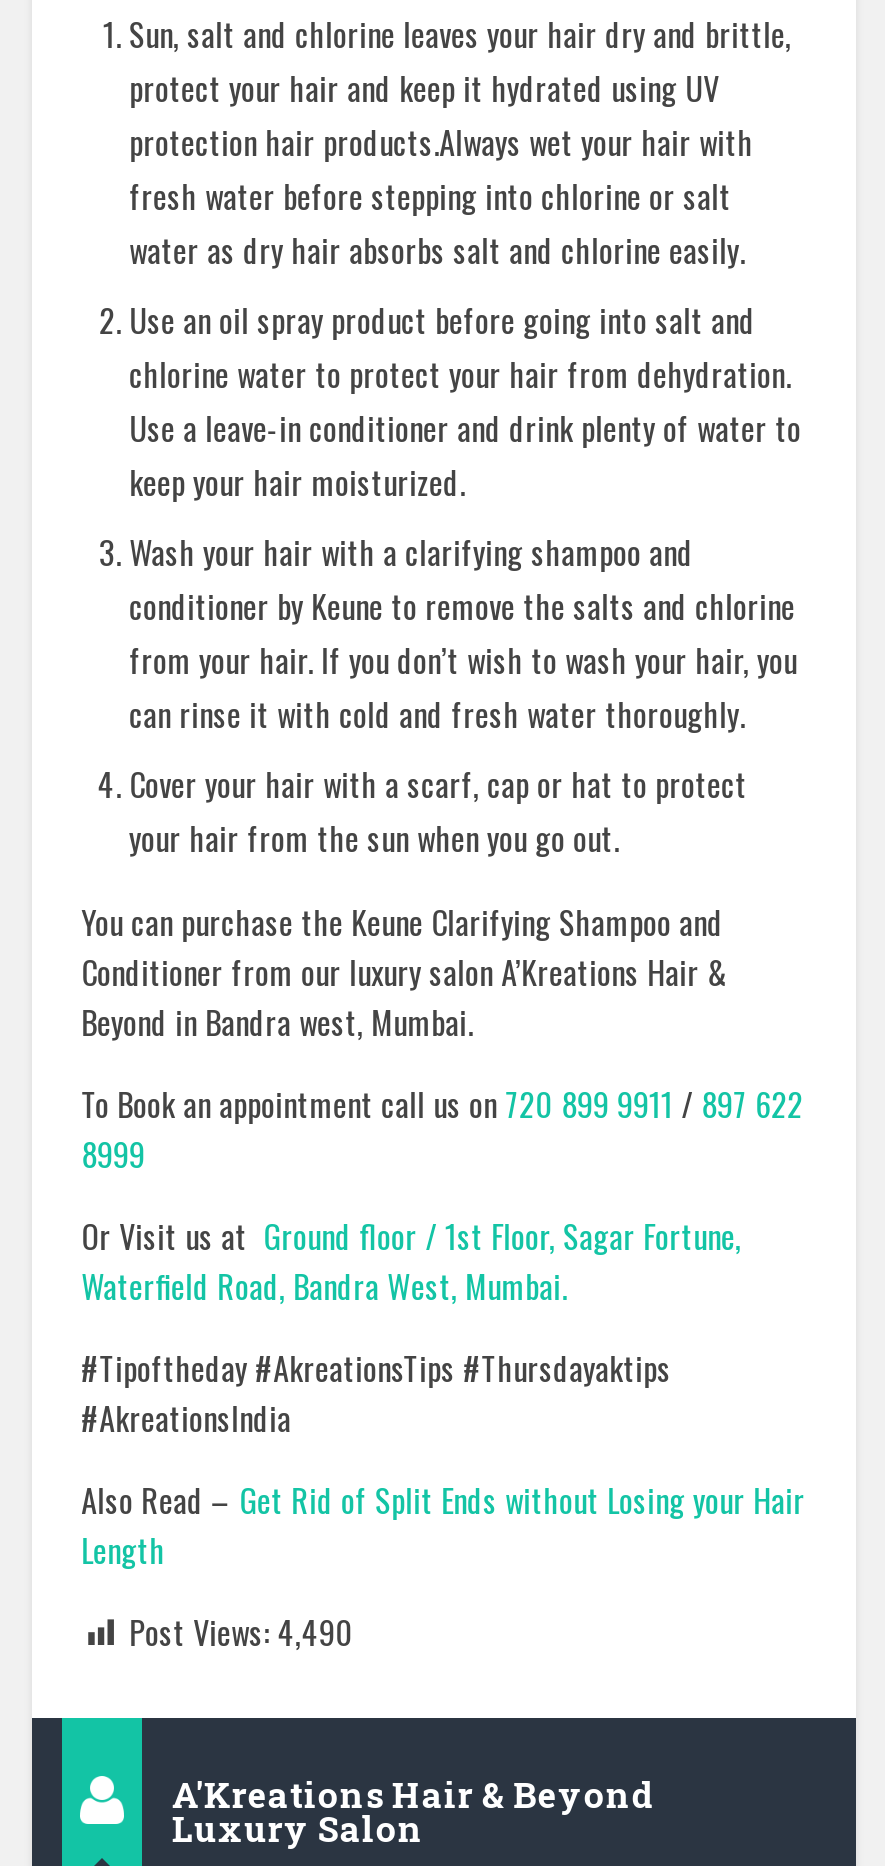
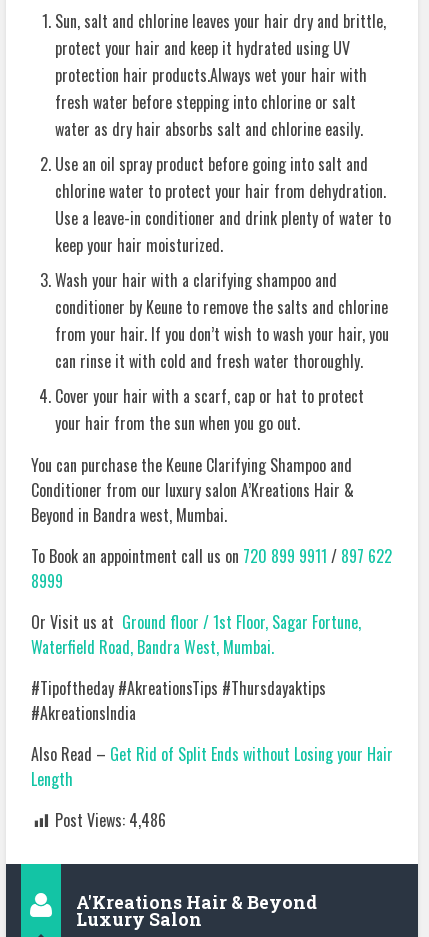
[129,1609,353,1657] Post Views: 4,490 -> [55,808,166,832] Post Views: 4,486

